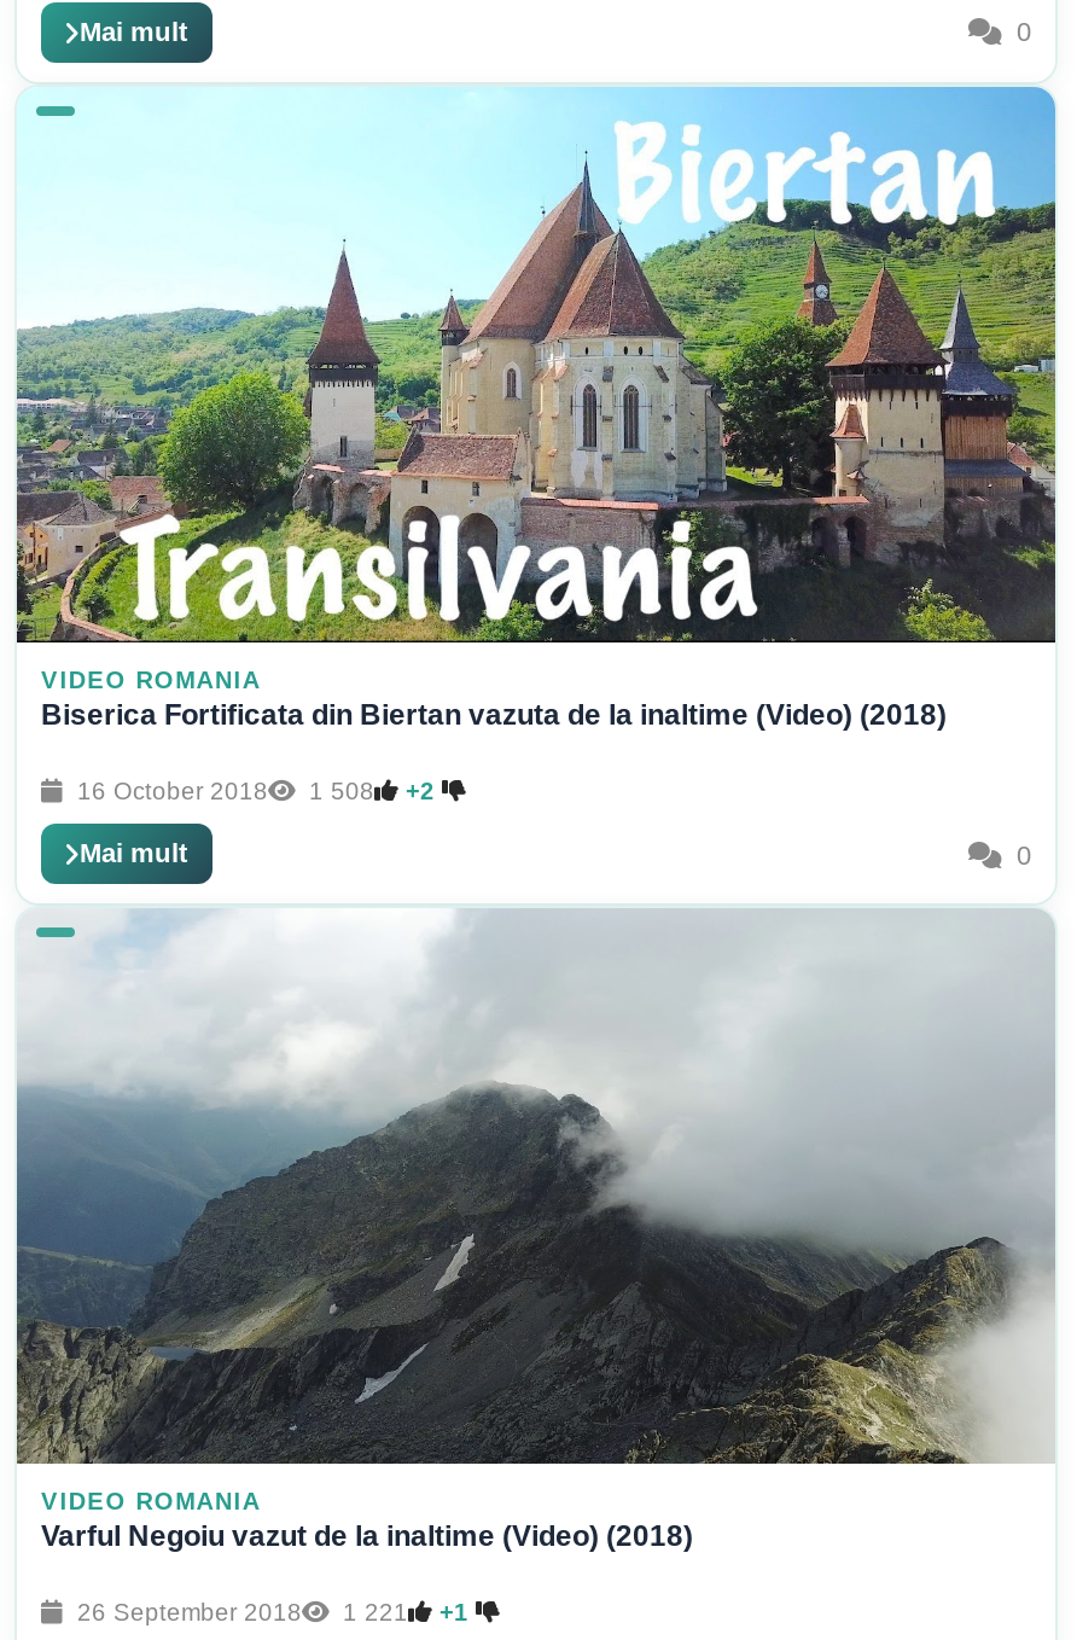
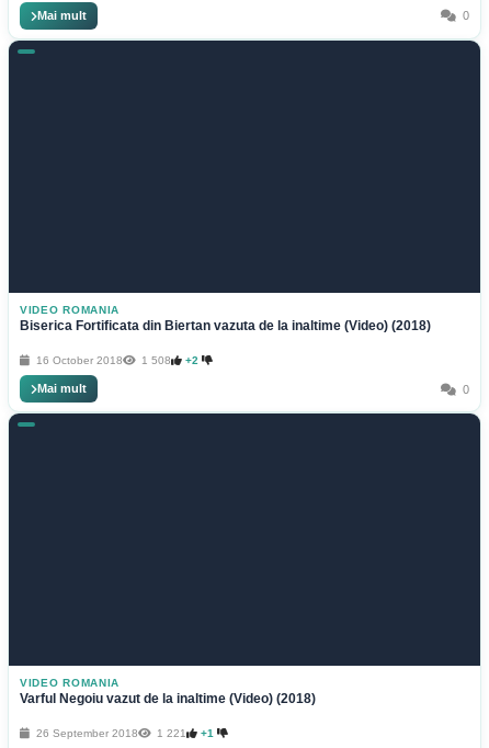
[14,85,1058,642] [image] -> none
[14,908,1055,1466] [image] -> none

